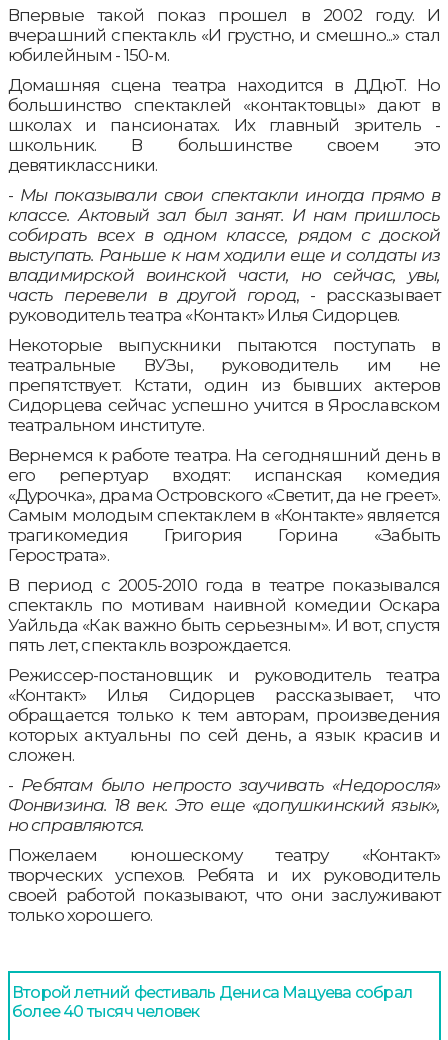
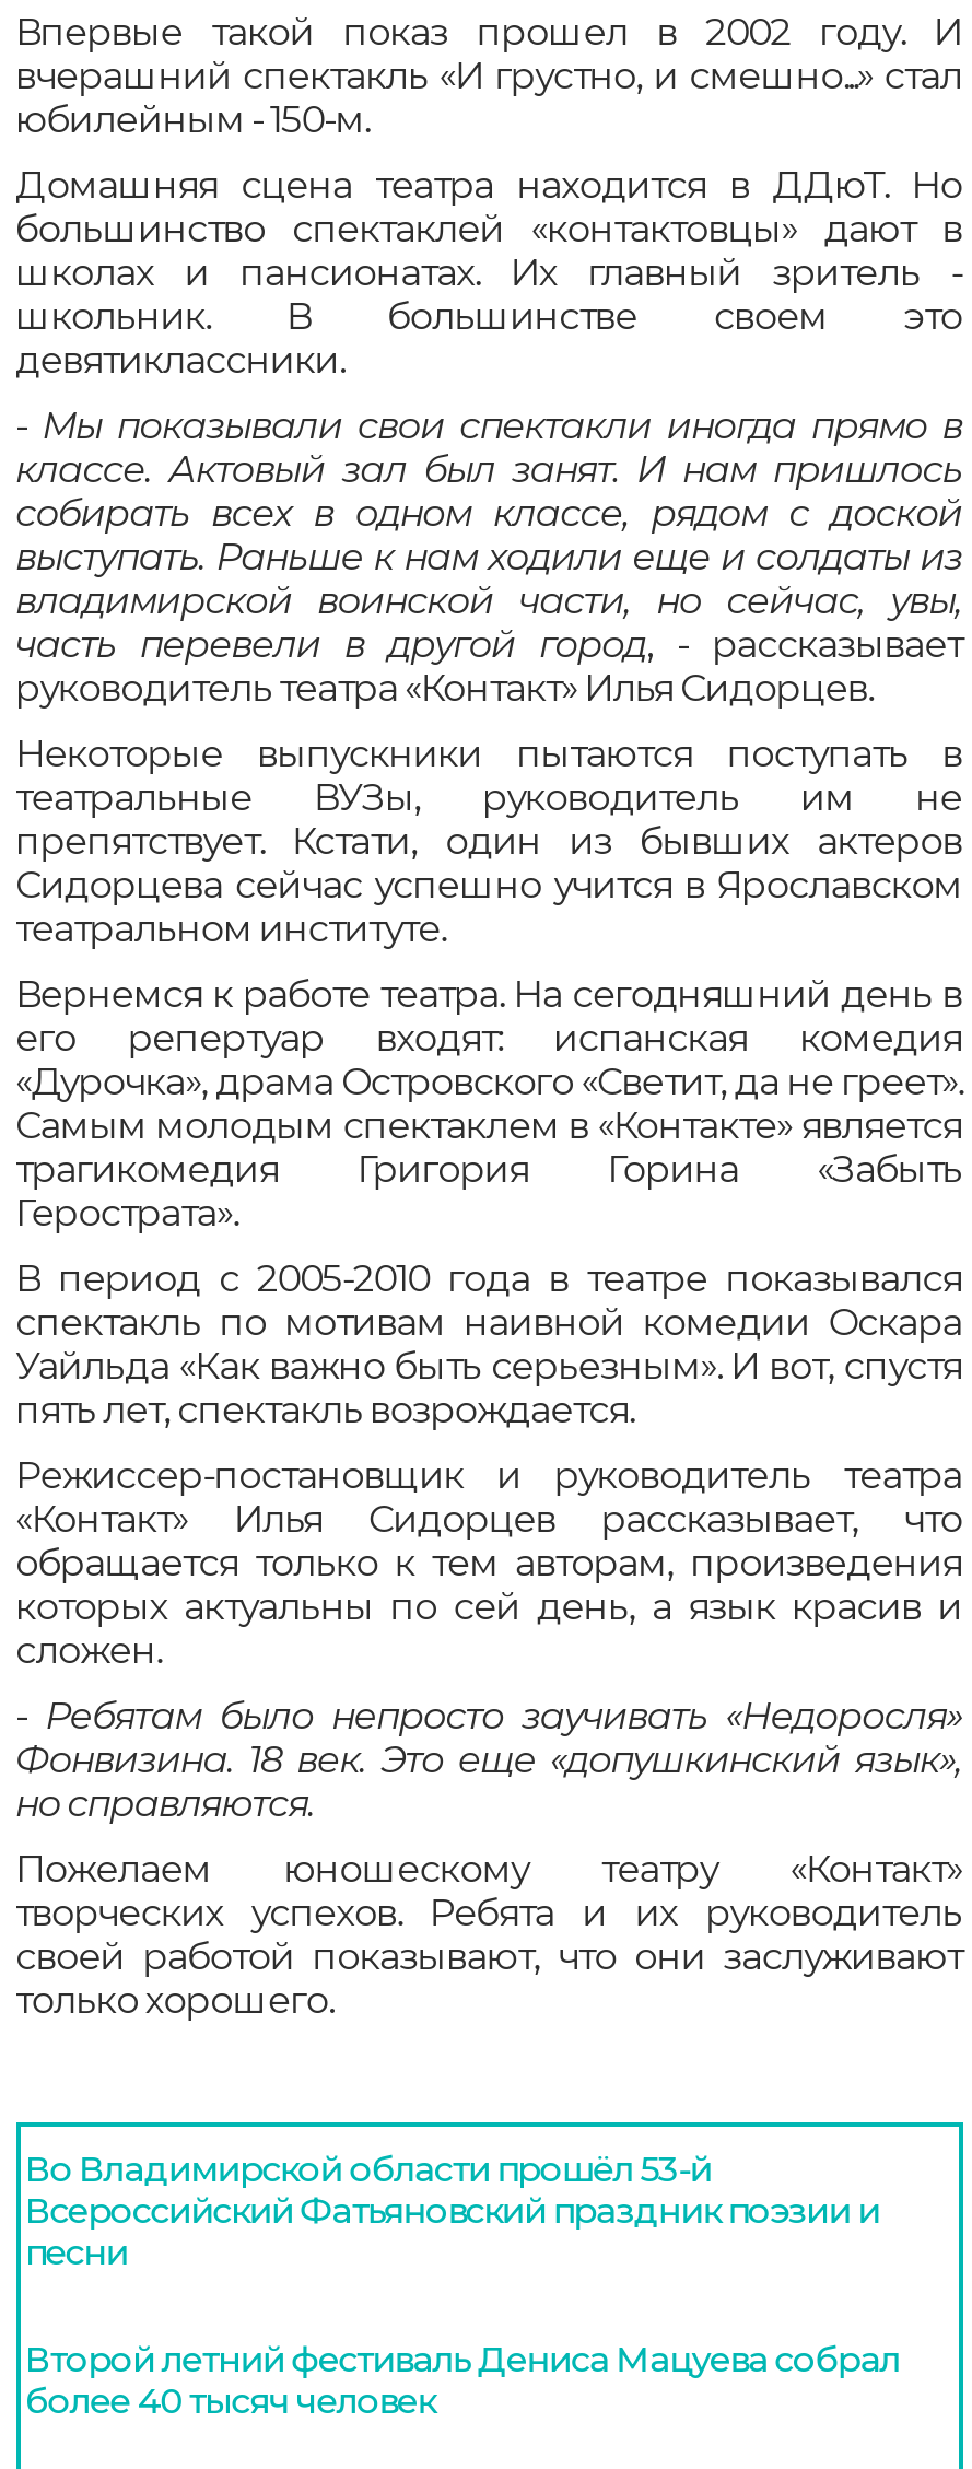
none -> [25,2149,880,2273] Во Владимирской области прошёл 53-й | Всероссийский Фатьяновский праздник поэзии и | песни

